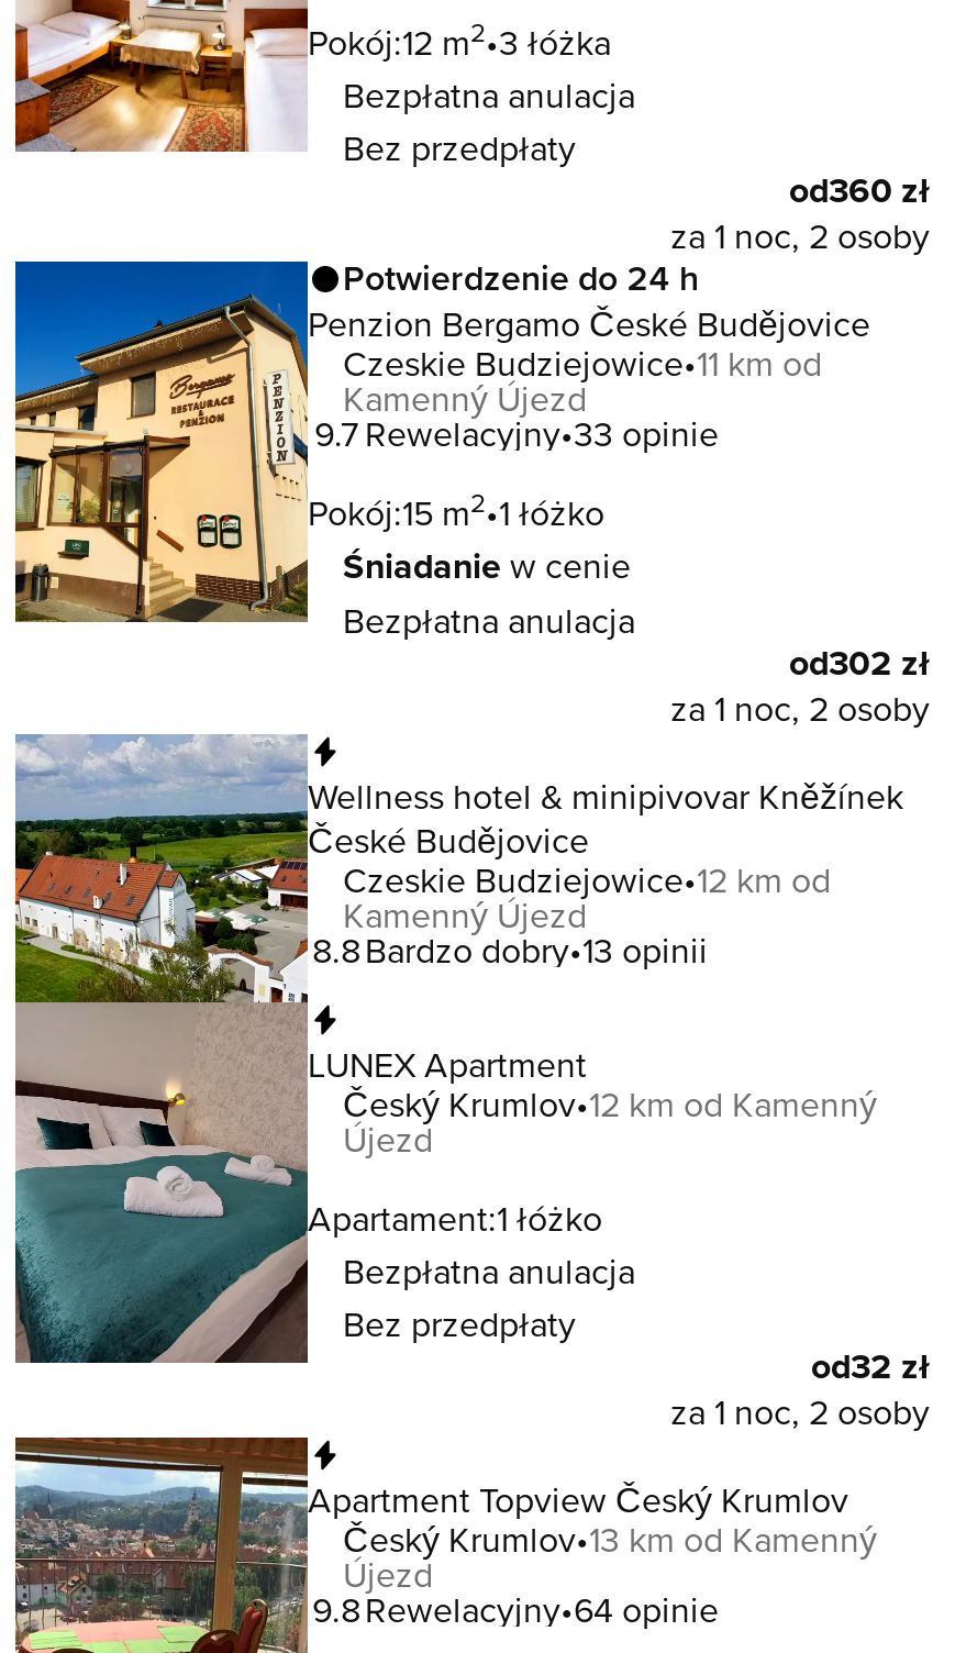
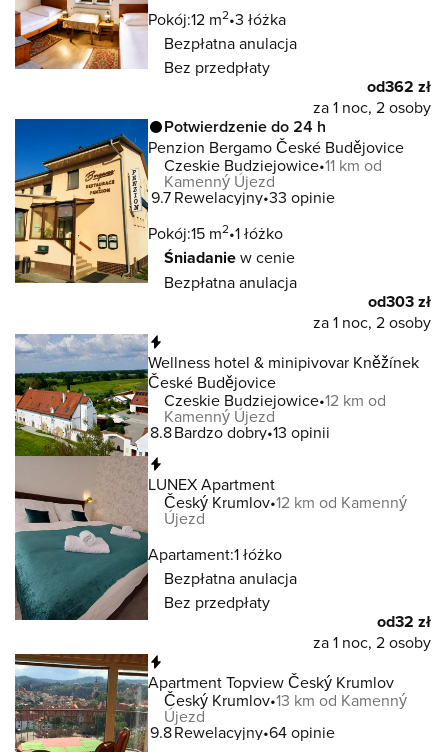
[789,165,930,215] od360 zł -> [367,75,431,98] od362 zł
[789,637,930,688] od302 zł -> [368,290,431,313] od303 zł

